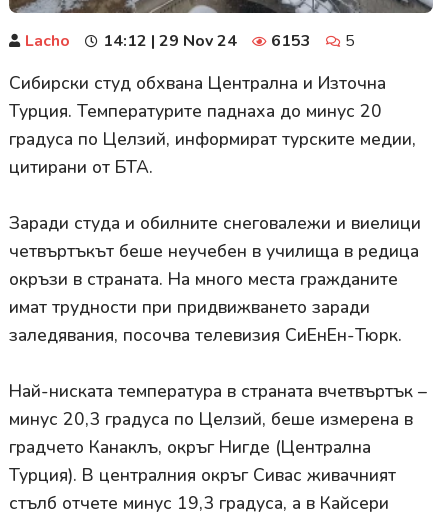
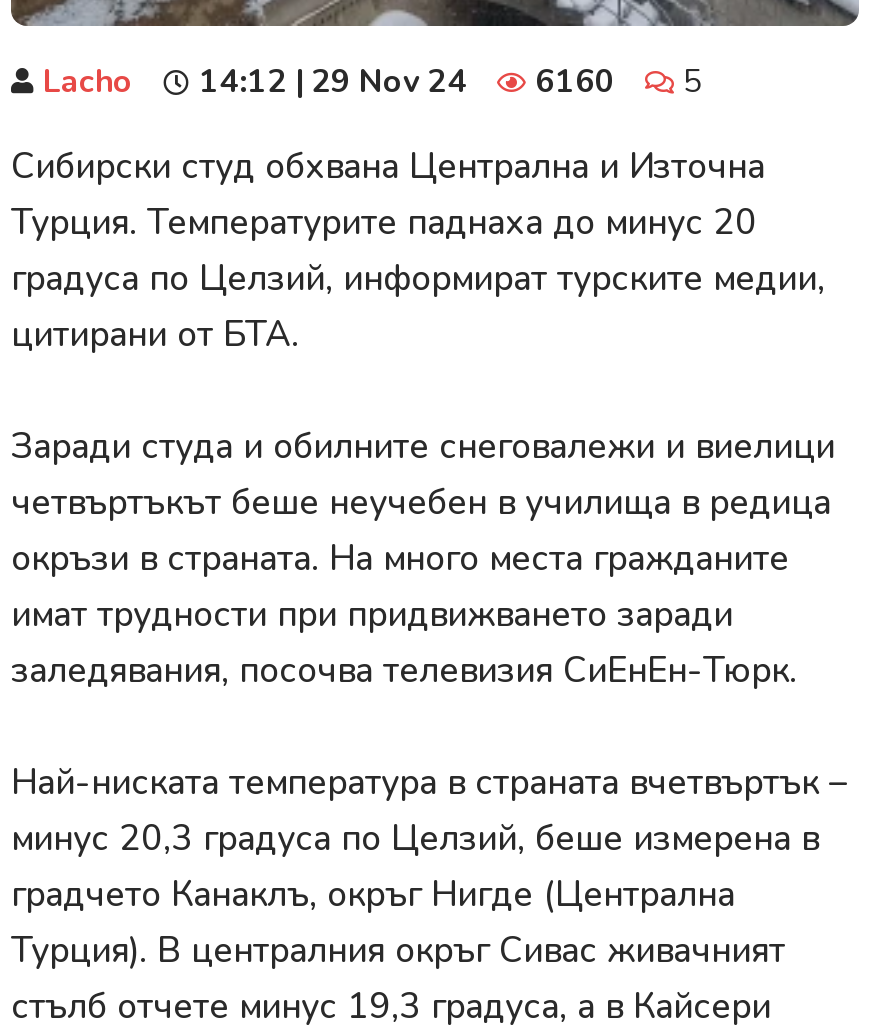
[271,29,311,51] 6153 -> [535,59,615,103] 6160

